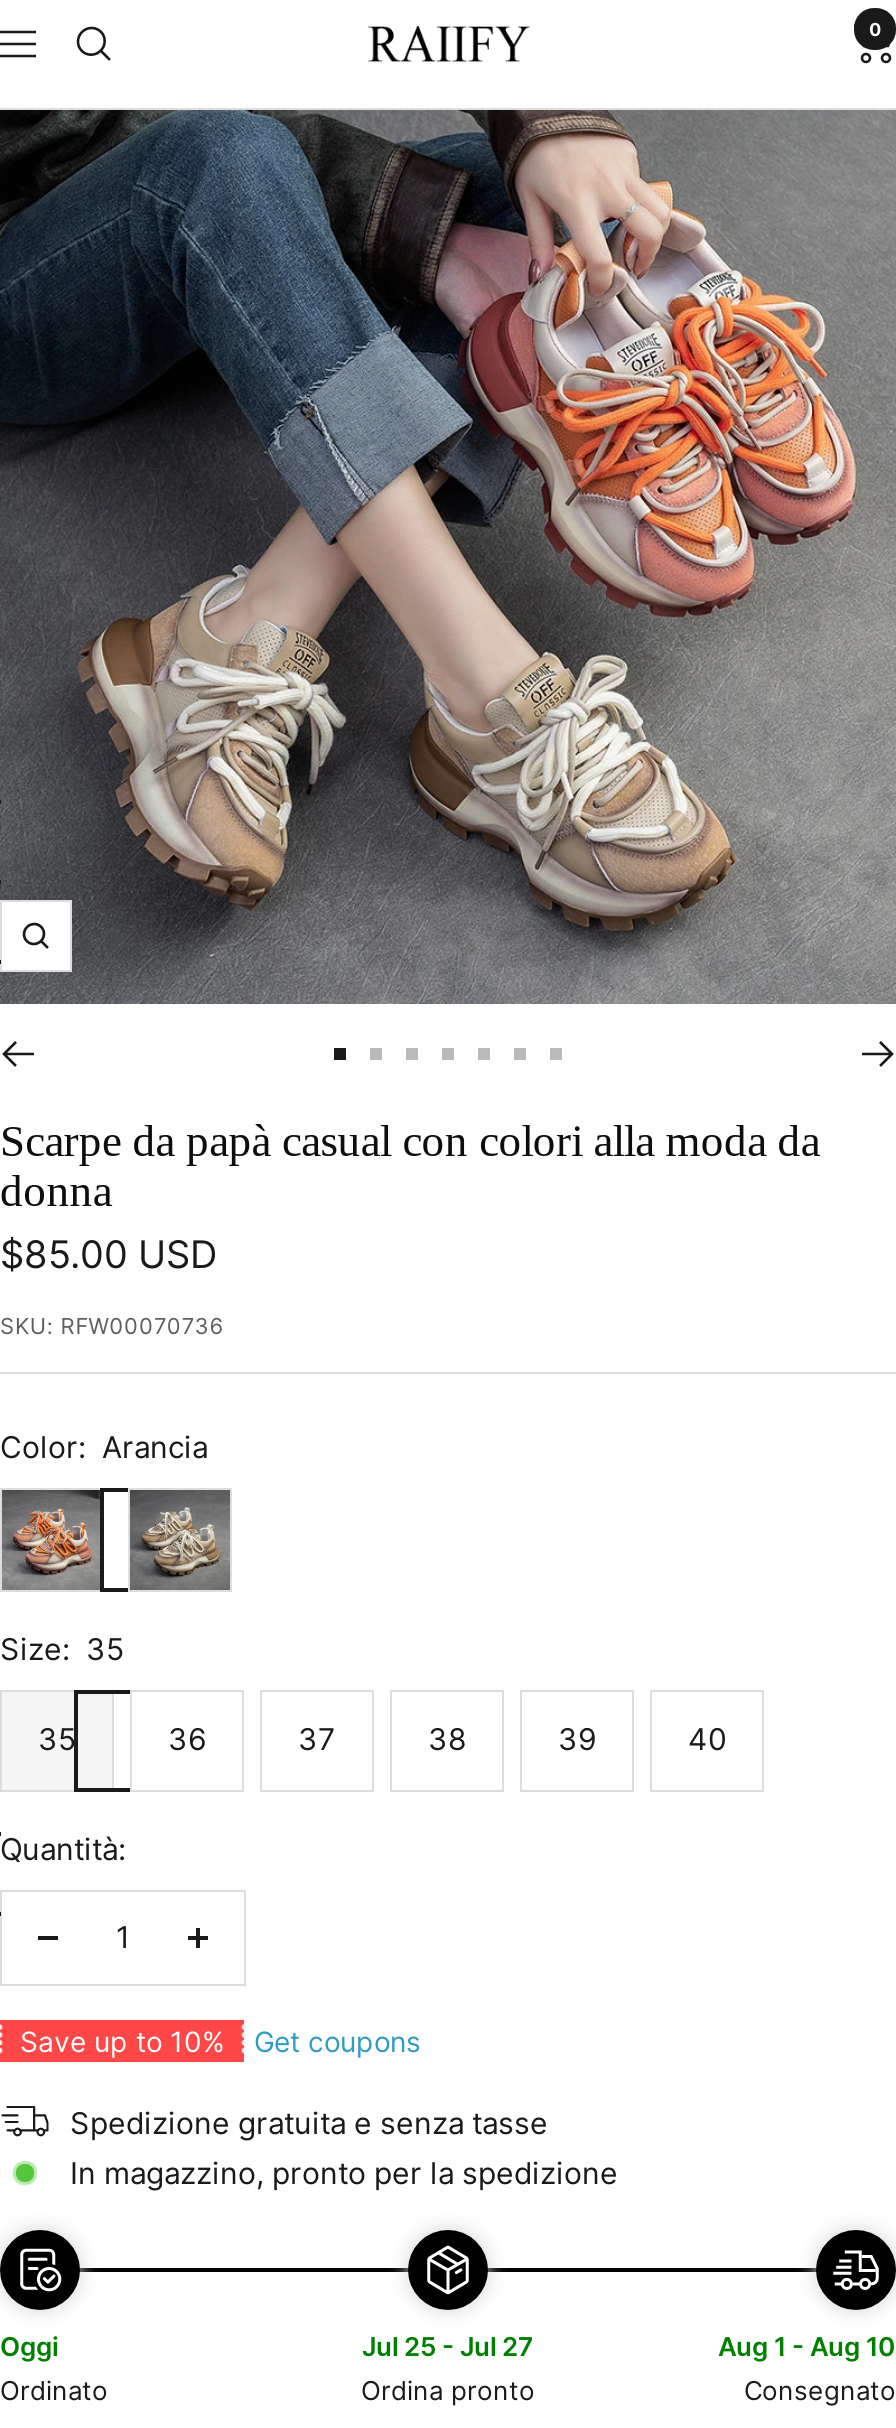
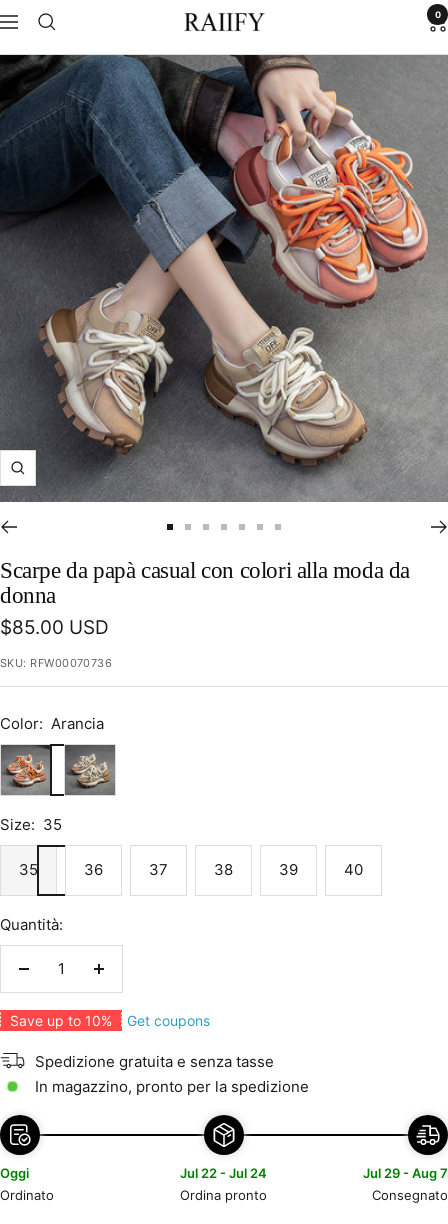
[362,2330,534,2362] Jul 25 - Jul 27 -> [180,1165,267,1181] Jul 22 - Jul 24
[718,2330,896,2362] Aug 1 - Aug 10 -> [363,1165,448,1181] Jul 29 - Aug 7

